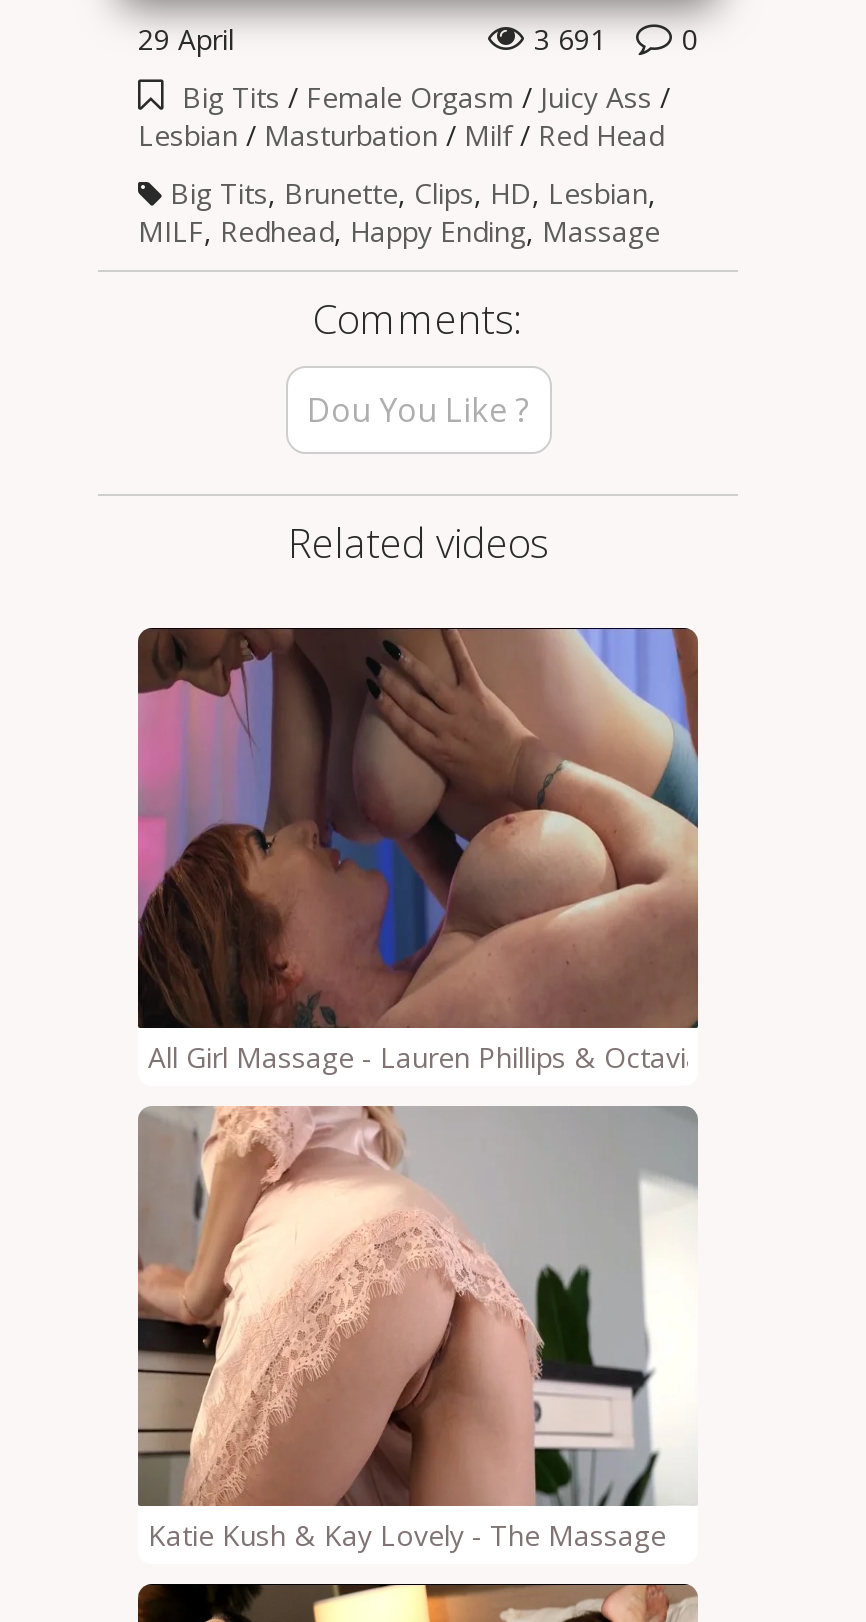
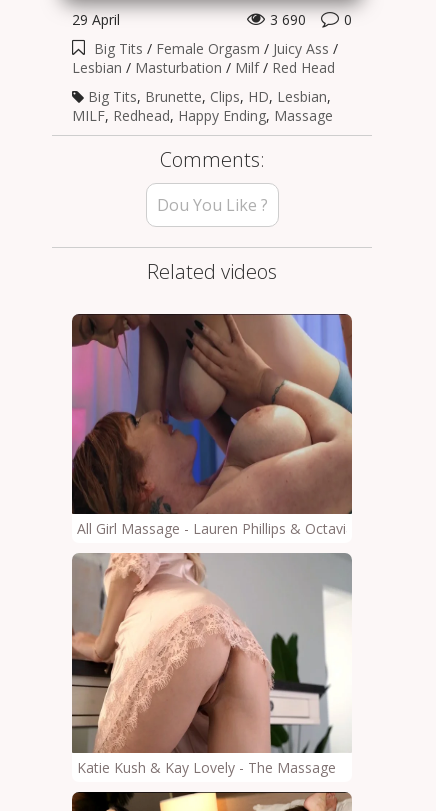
[534,20,698,58] 3 691 0 -> [270,10,352,29] 3 690 0

